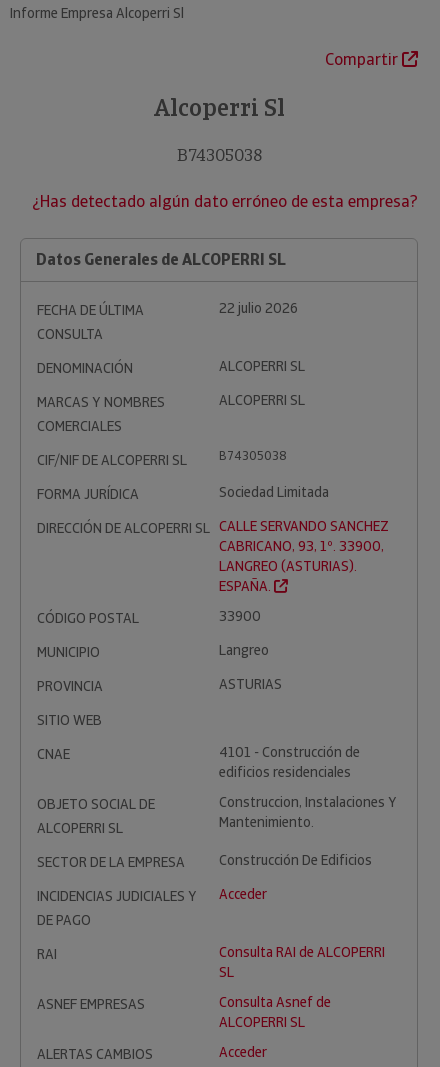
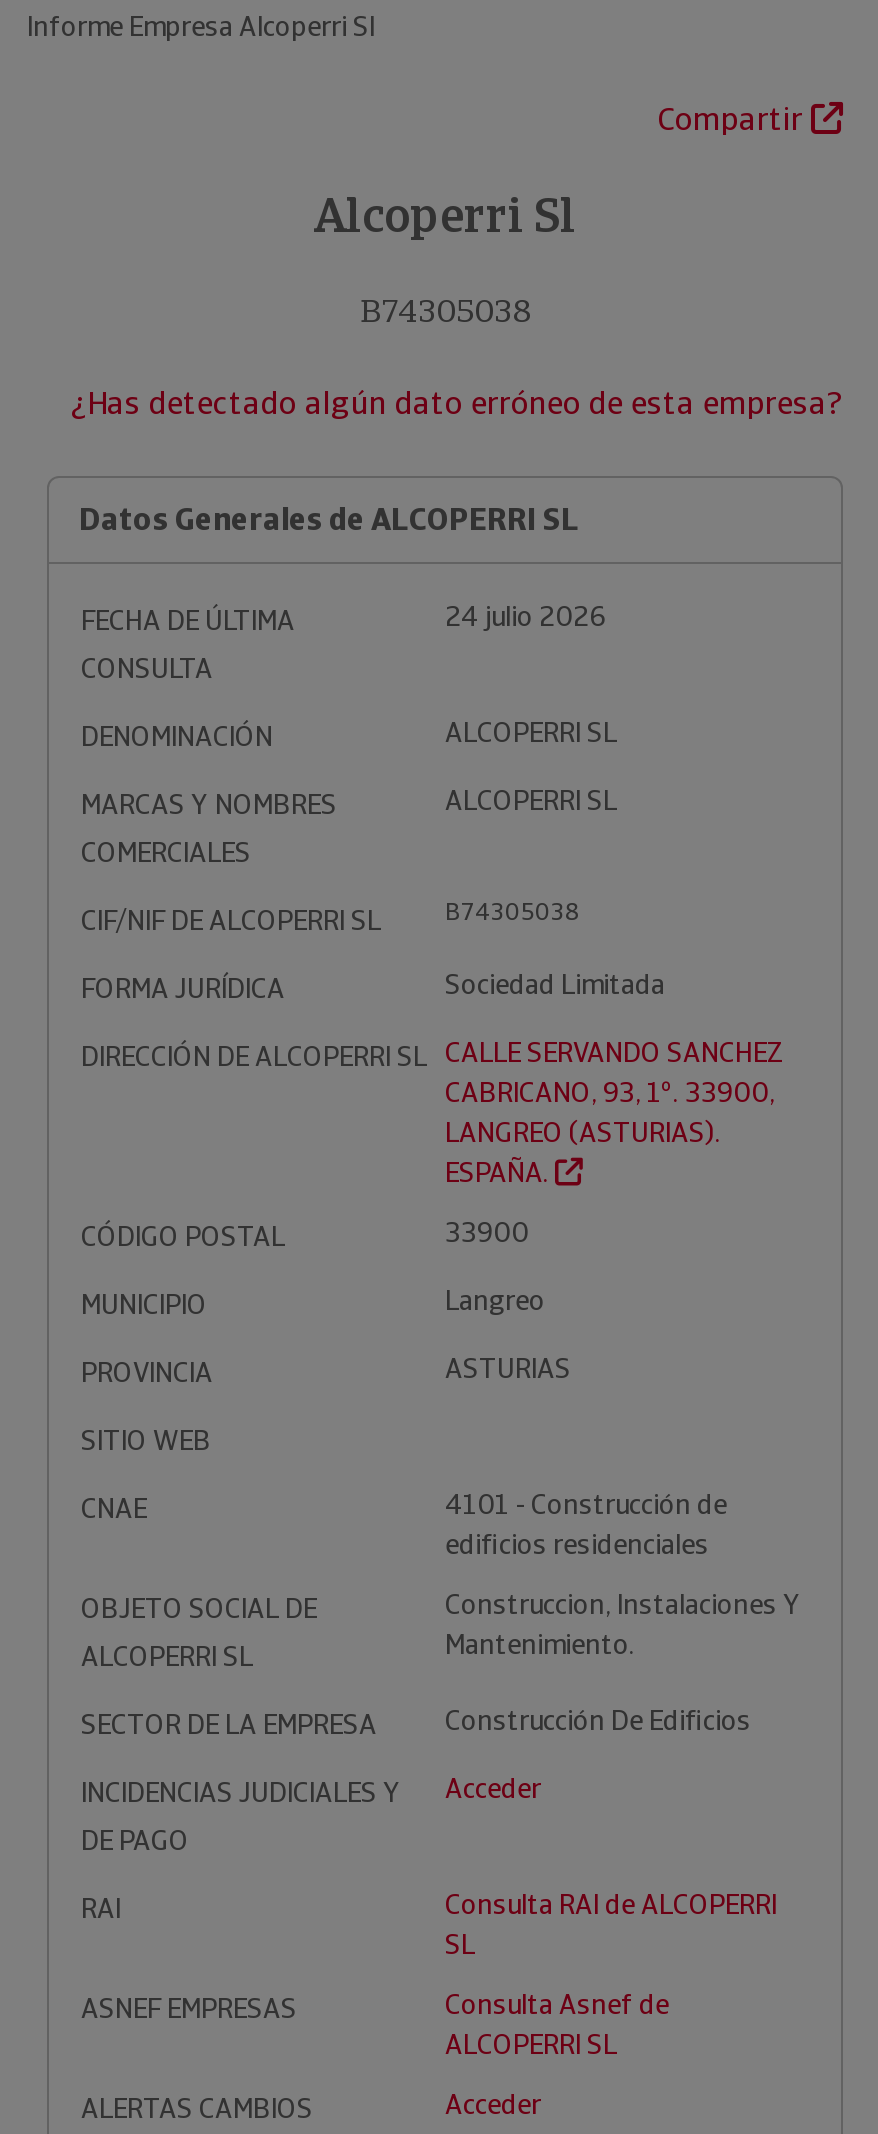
[219,299,298,317] 22 julio 2026 -> [445,598,605,634] 24 julio 2026

